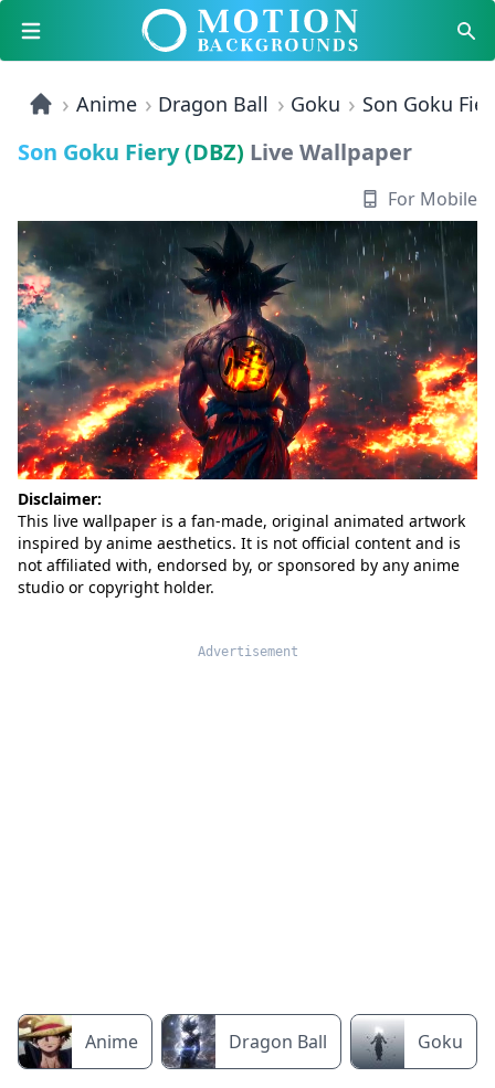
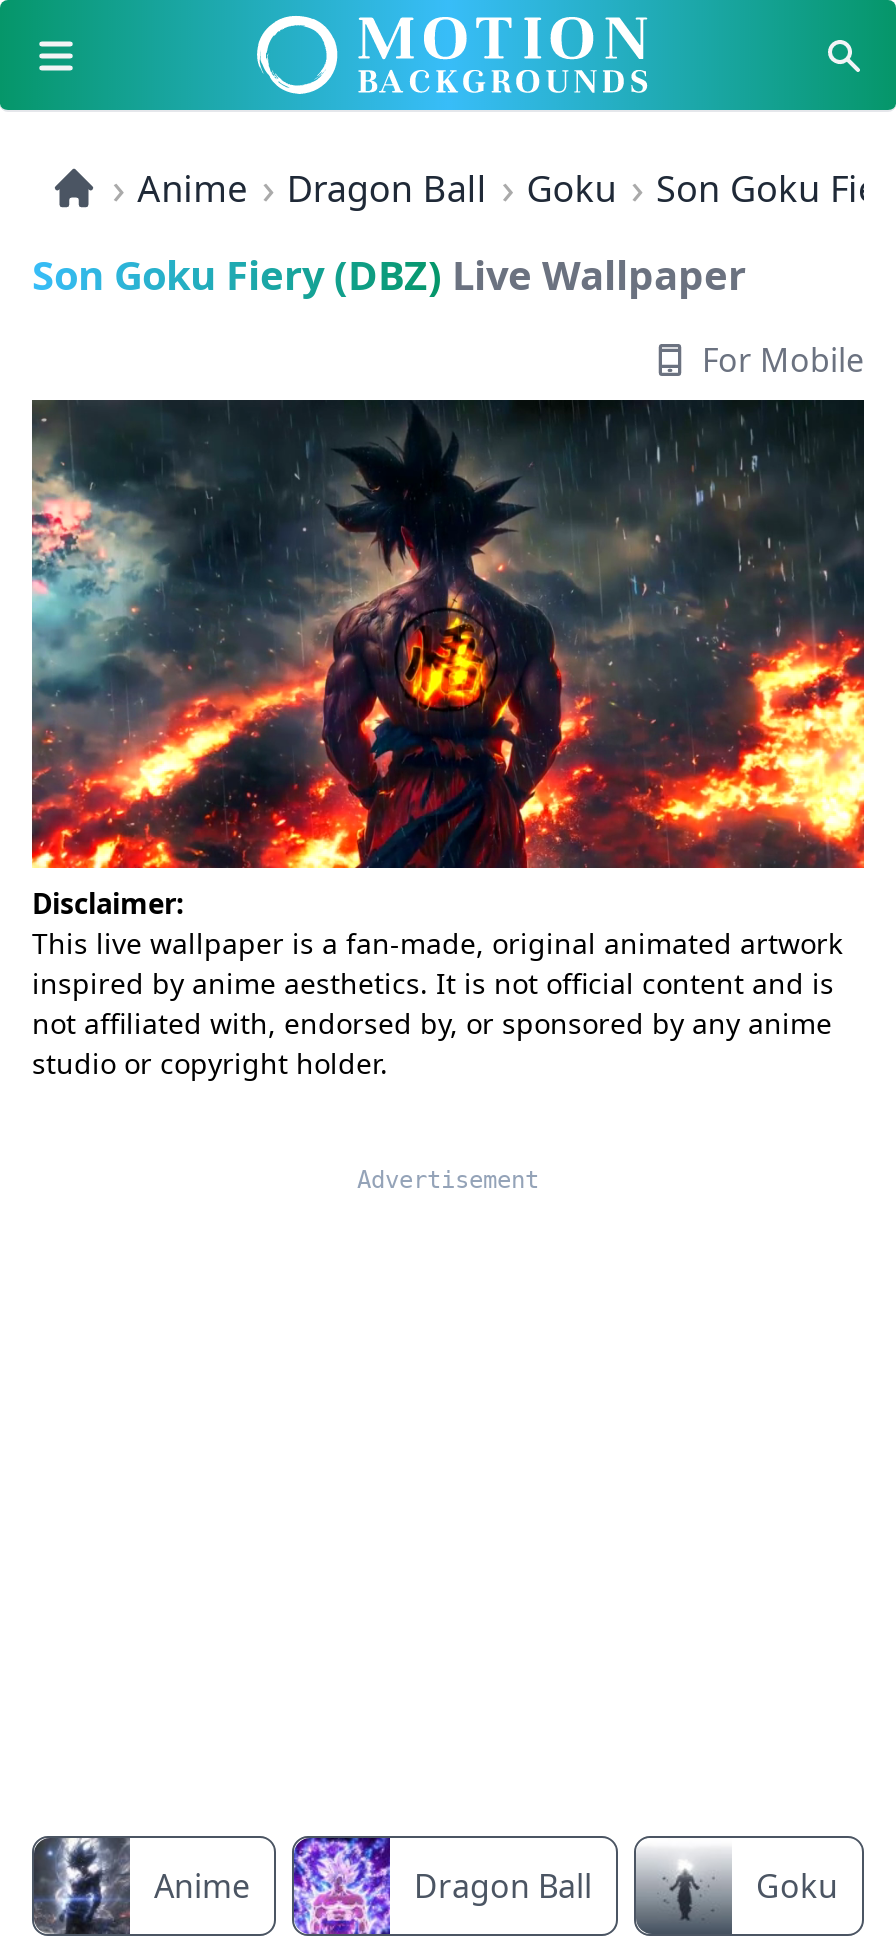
[18,1014,73,1069] [image] -> [32,1836,132,1936] [image]
[161,1014,217,1069] [image] -> [292,1836,392,1936] [image]

